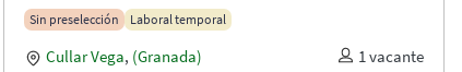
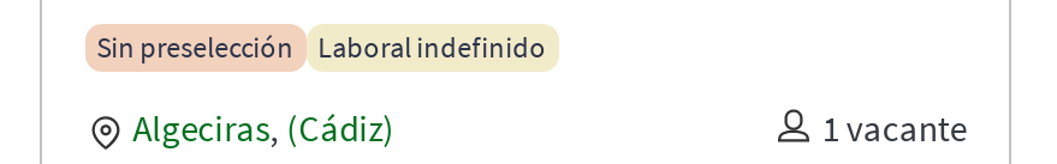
[130,11,226,27] Laboral temporal -> [318,29,546,65] Laboral indefinido
[45,46,202,66] Cullar Vega, (Granada) -> [133,106,395,152] Algeciras, (Cádiz)

